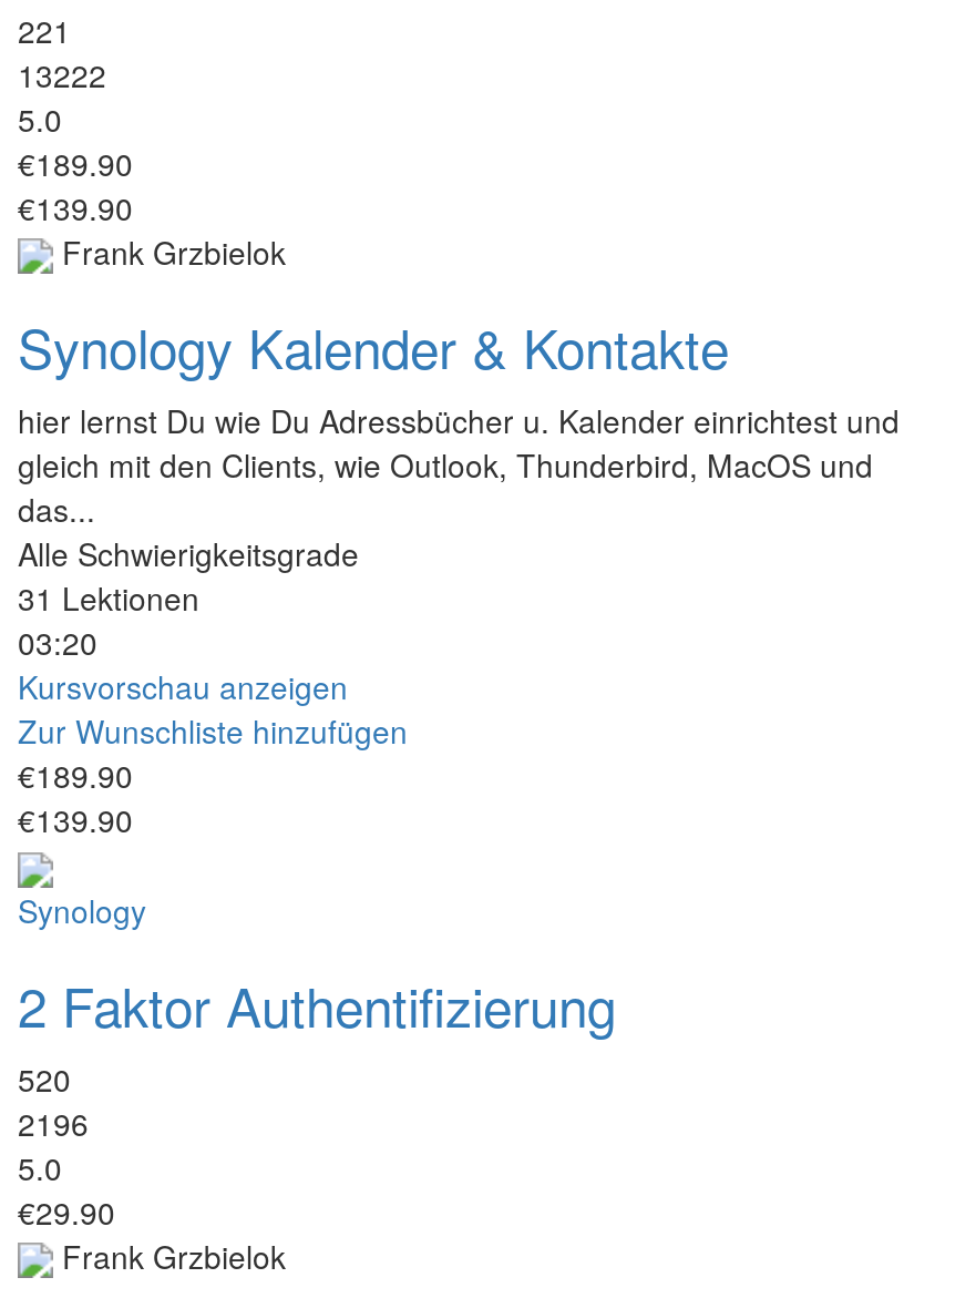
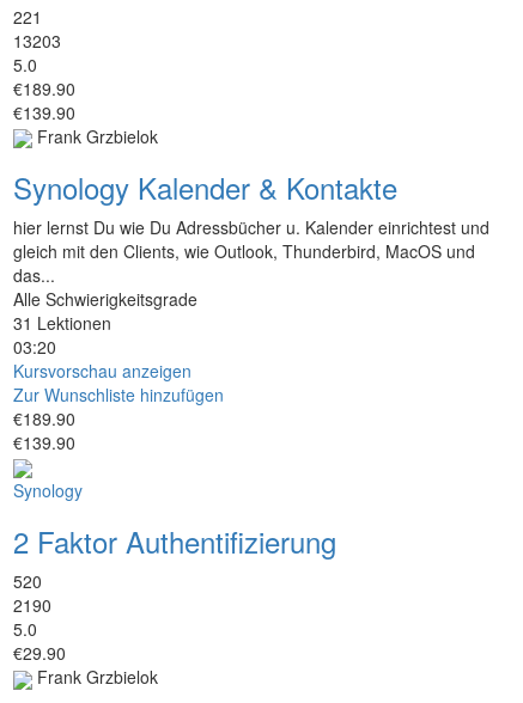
[18,52,106,96] 13222 -> [13,28,61,52] 13203
[18,1100,89,1144] 2196 -> [13,593,51,617] 2190

